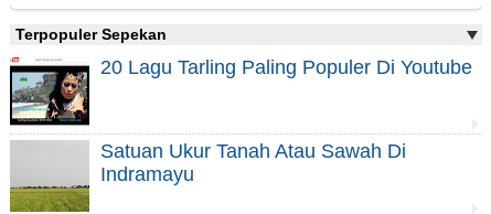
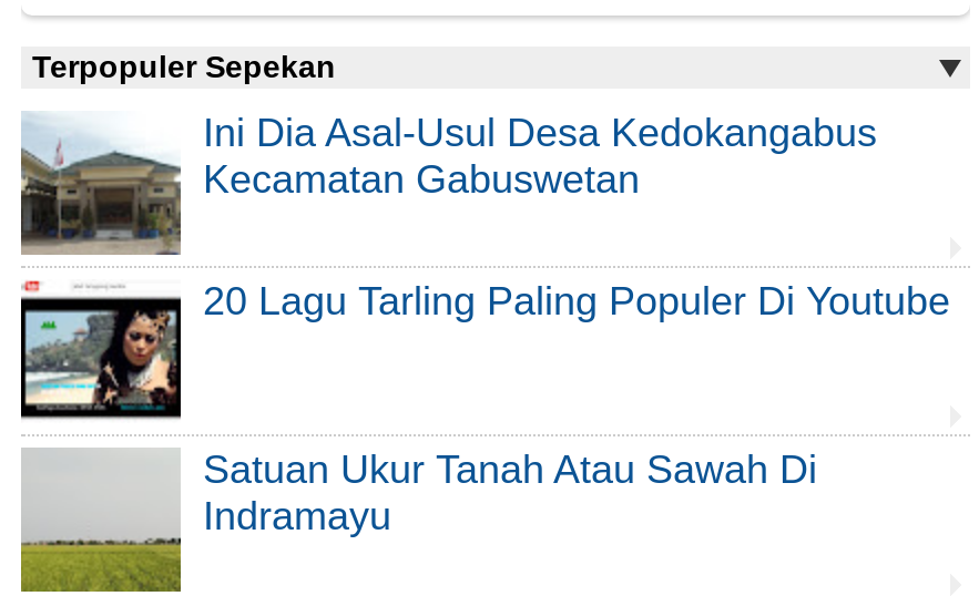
none -> [19,111,877,255] [image] | Ini Dia Asal-Usul Desa Kedokangabus | Kecamatan Gabuswetan

